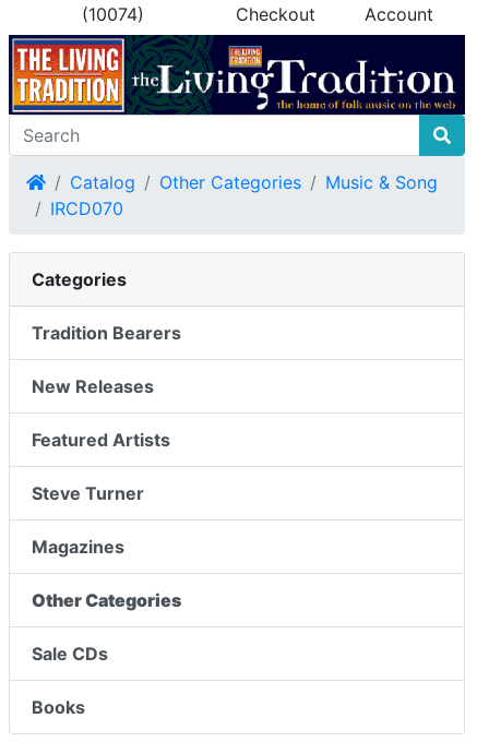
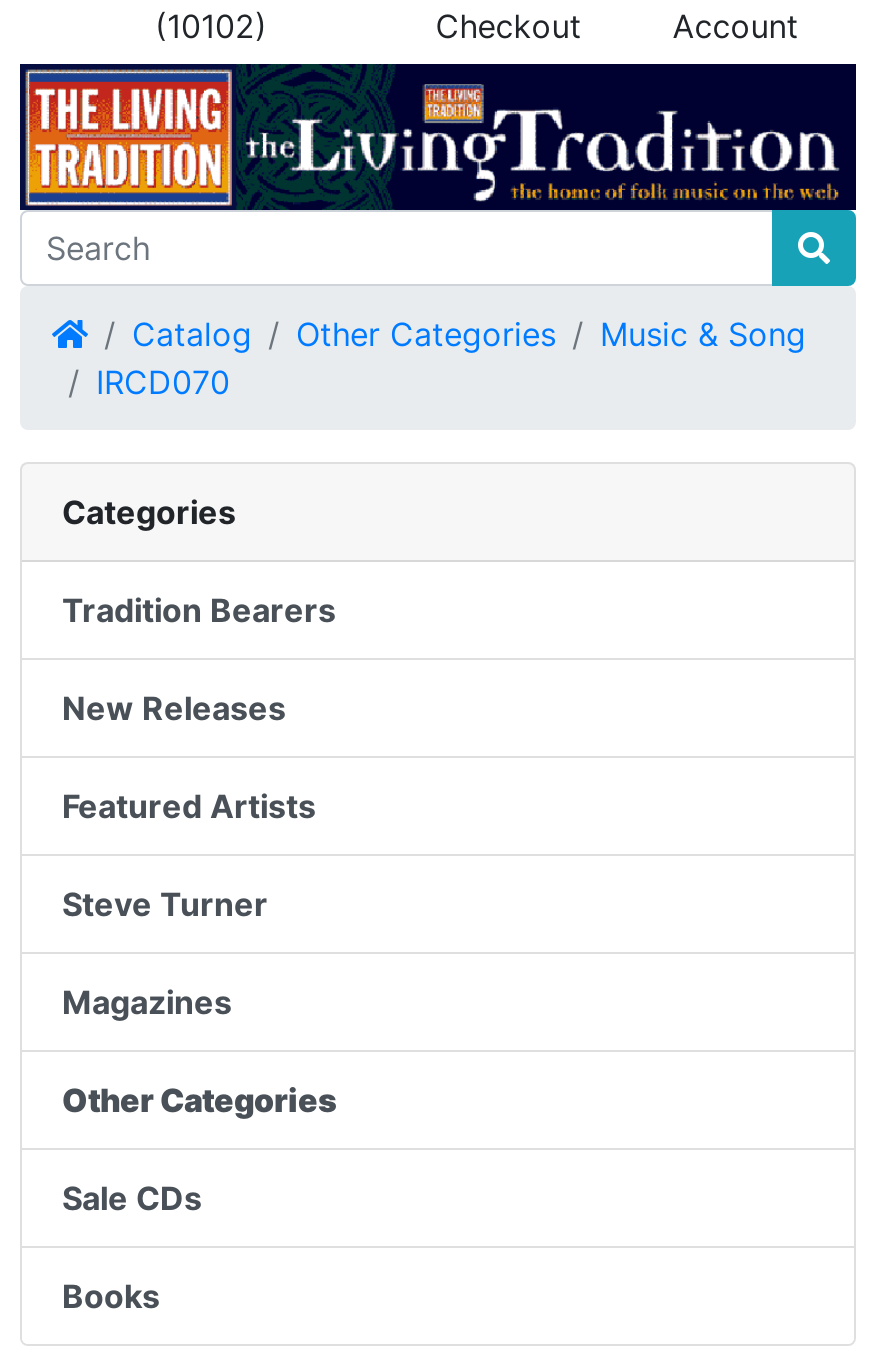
[82,3,144,25] (10074) -> [155,6,267,46] (10102)

